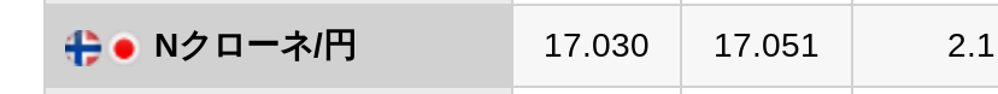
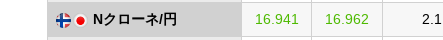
[544,25,650,63] 17.030 -> [254,11,298,27] 16.941
[714,25,820,63] 17.051 -> [325,11,369,27] 16.962

